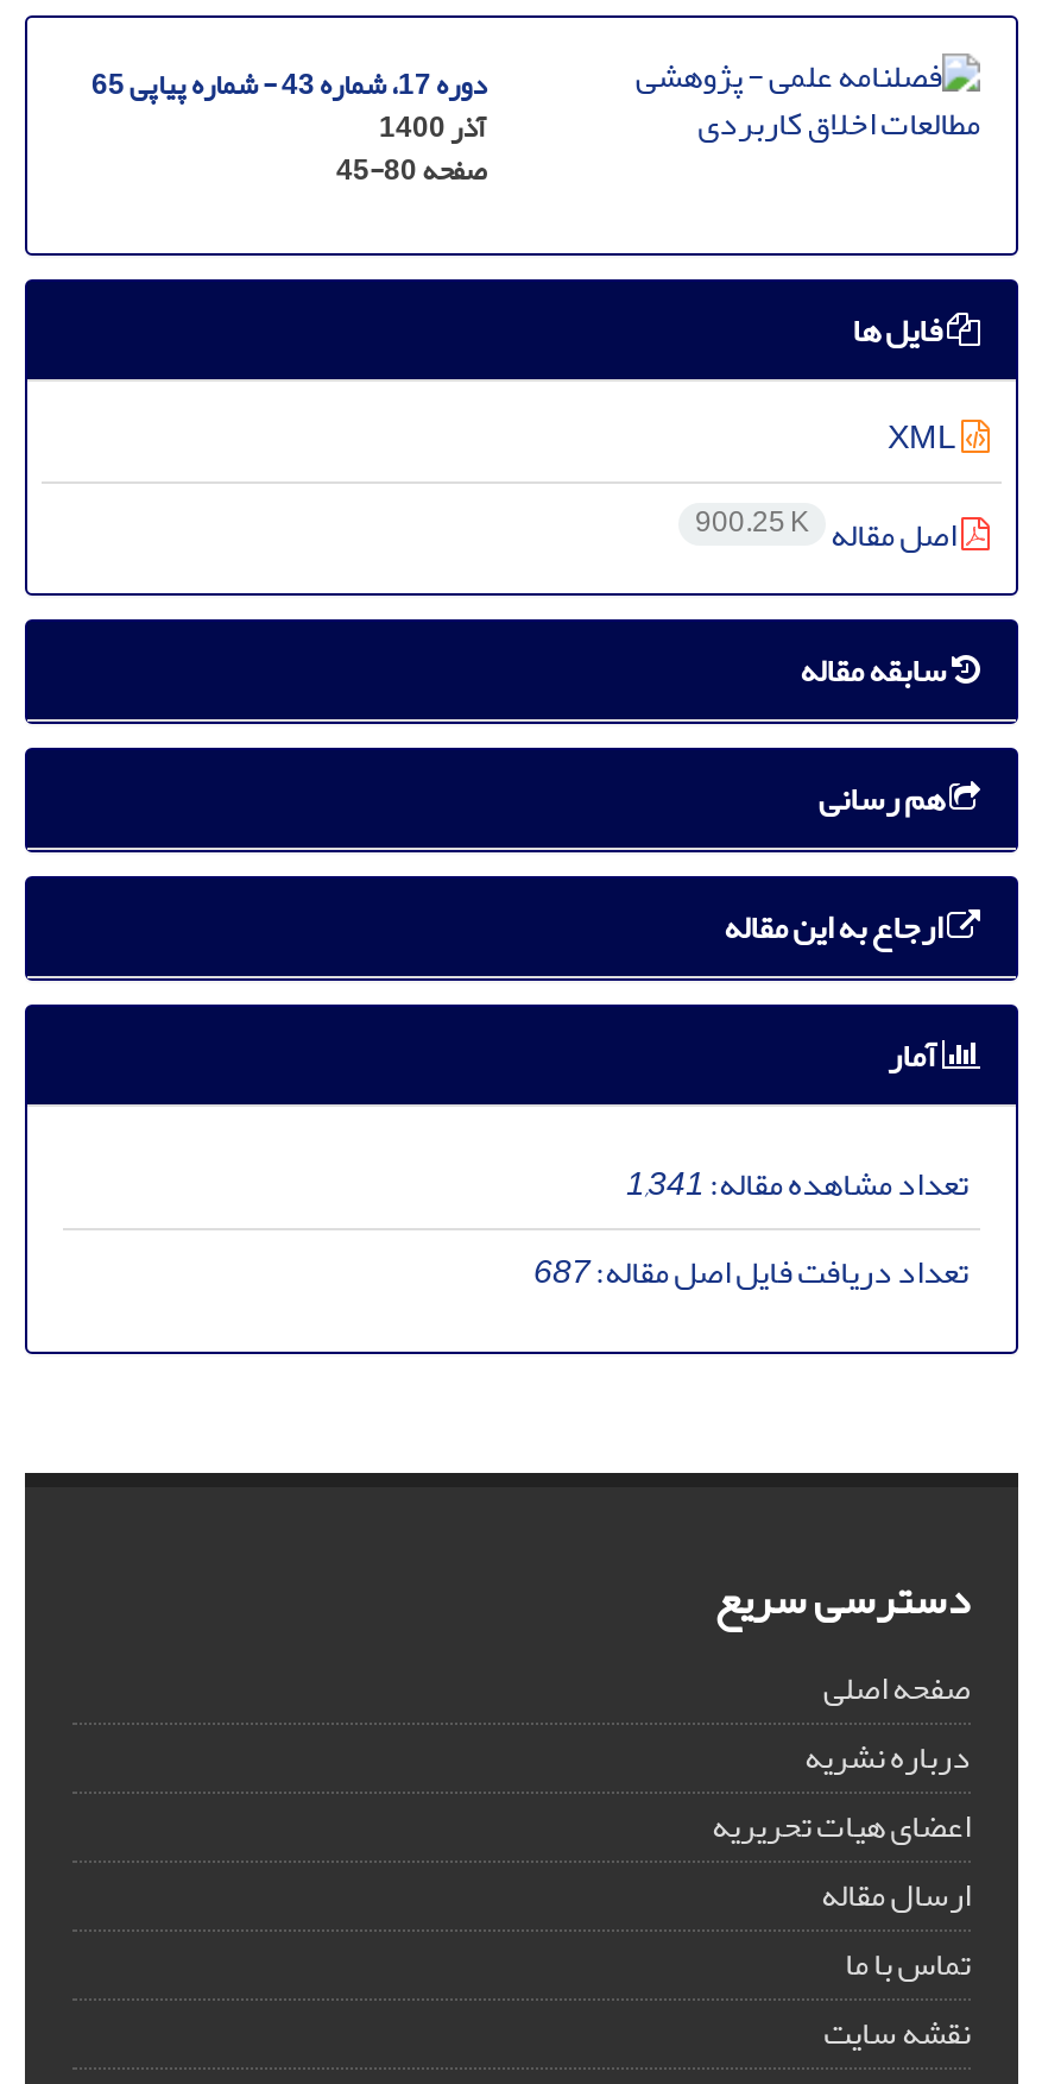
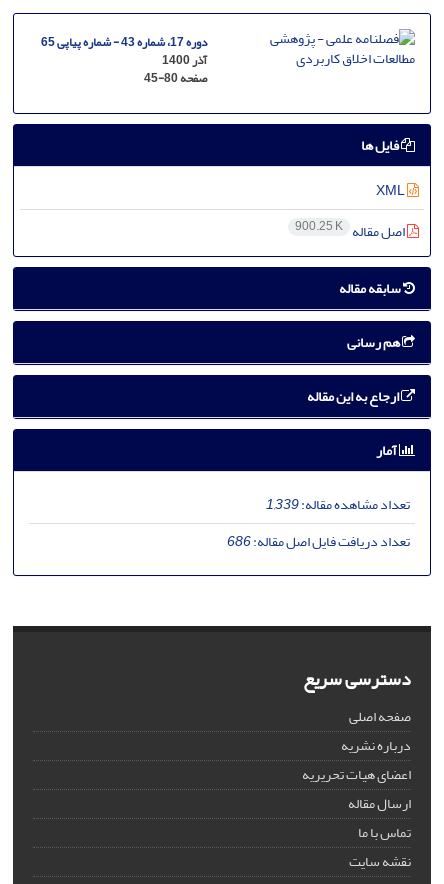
[626,1151,968,1215] تعداد مشاهده مقاله:1,341 -> [266,491,410,518] تعداد مشاهده مقاله:1,339
[533,1239,968,1303] تعداد دریافت فایل اصل مقاله:687 -> [227,528,410,555] تعداد دریافت فایل اصل مقاله:686

